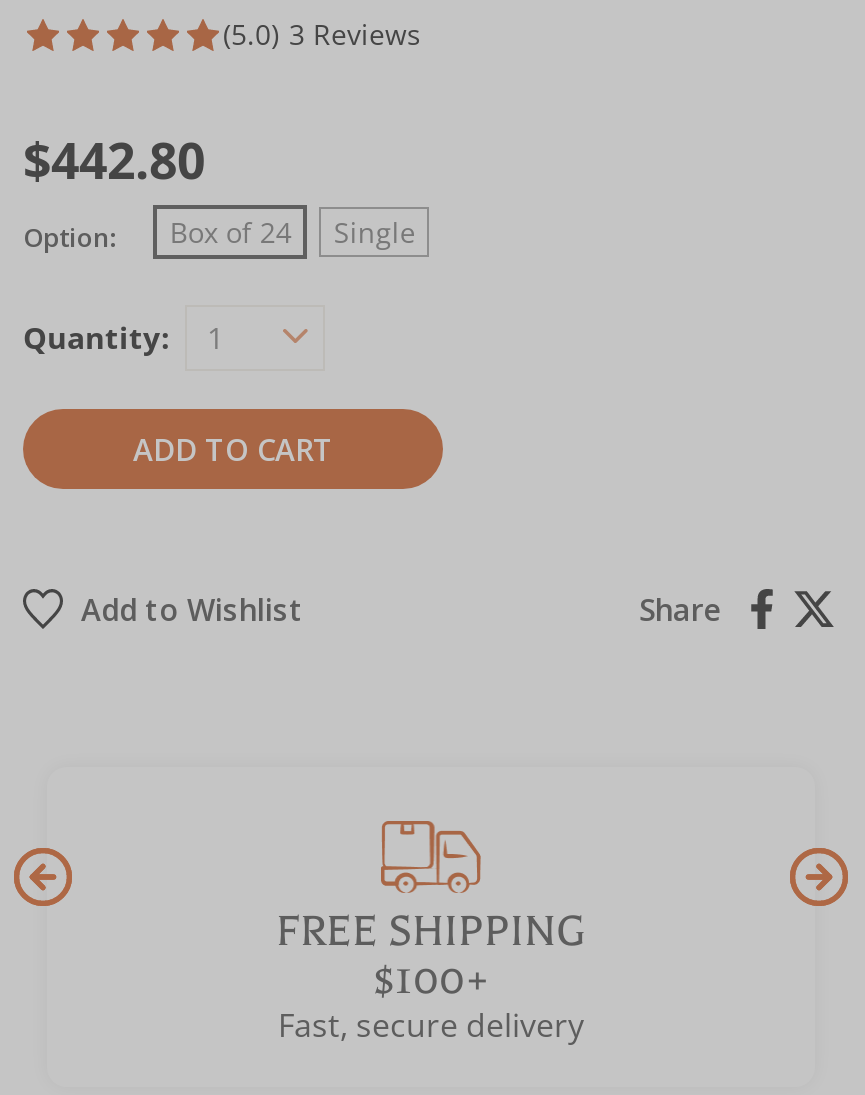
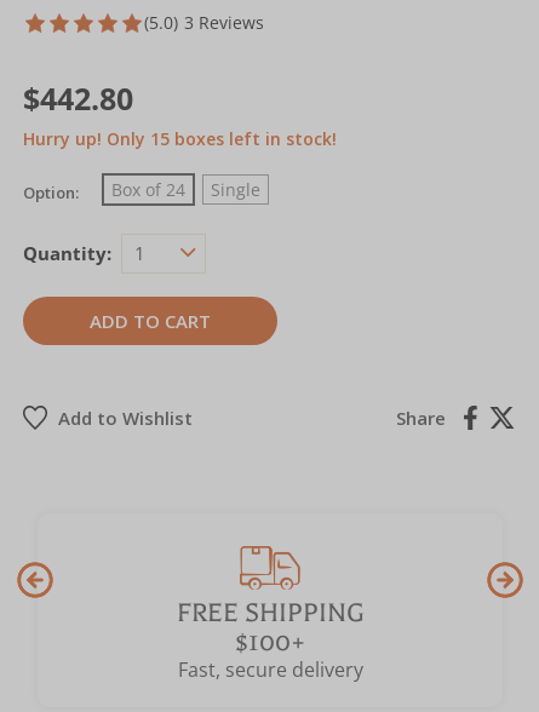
none -> [23,127,337,150] Hurry up! Only 15 boxes left in stock!

